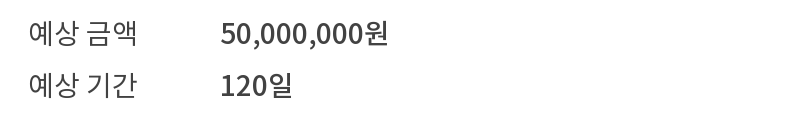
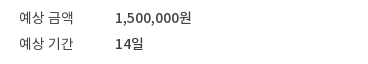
[220,16,390,52] 50,000,000원 -> [115,9,192,27] 1,500,000원
[220,68,294,104] 120일 -> [115,35,144,53] 14일

